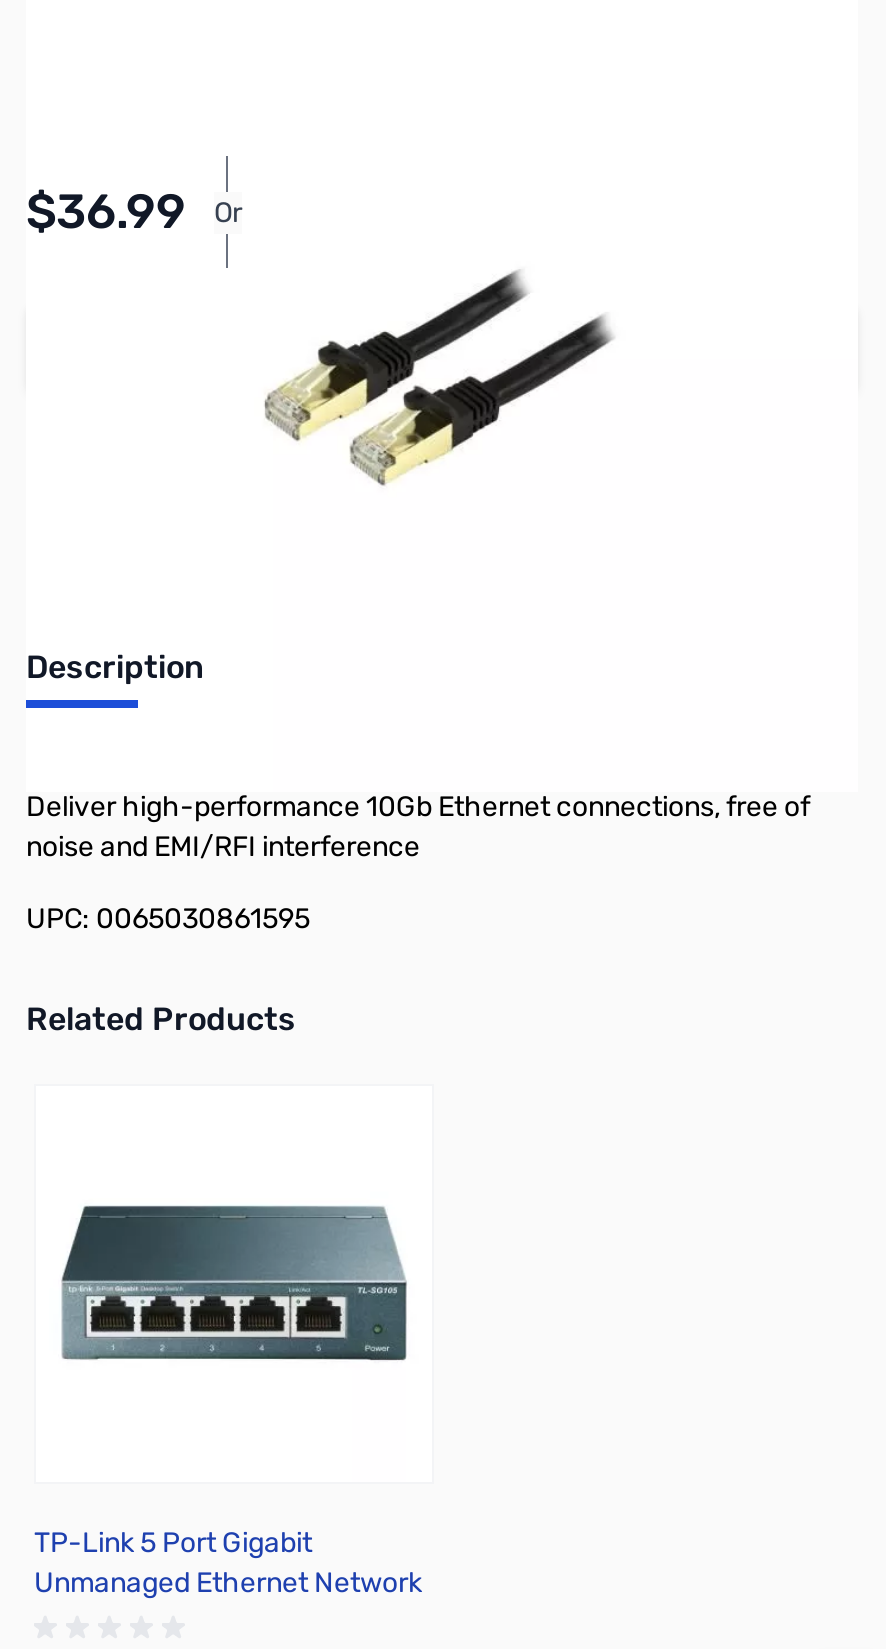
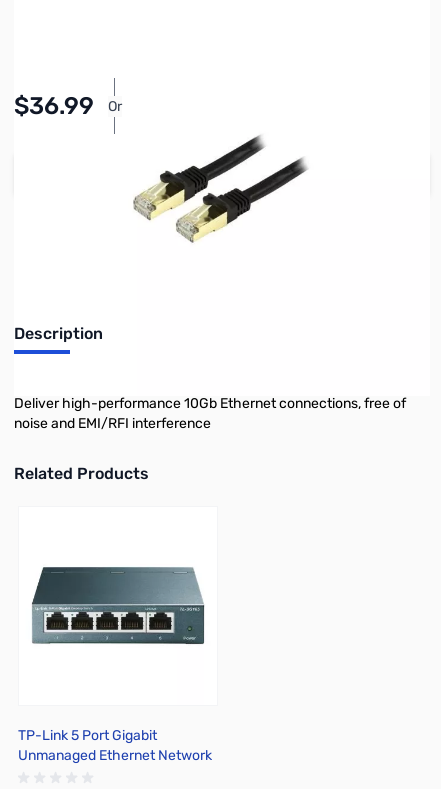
[26,902,310,936] UPC: 0065030861595 -> none

